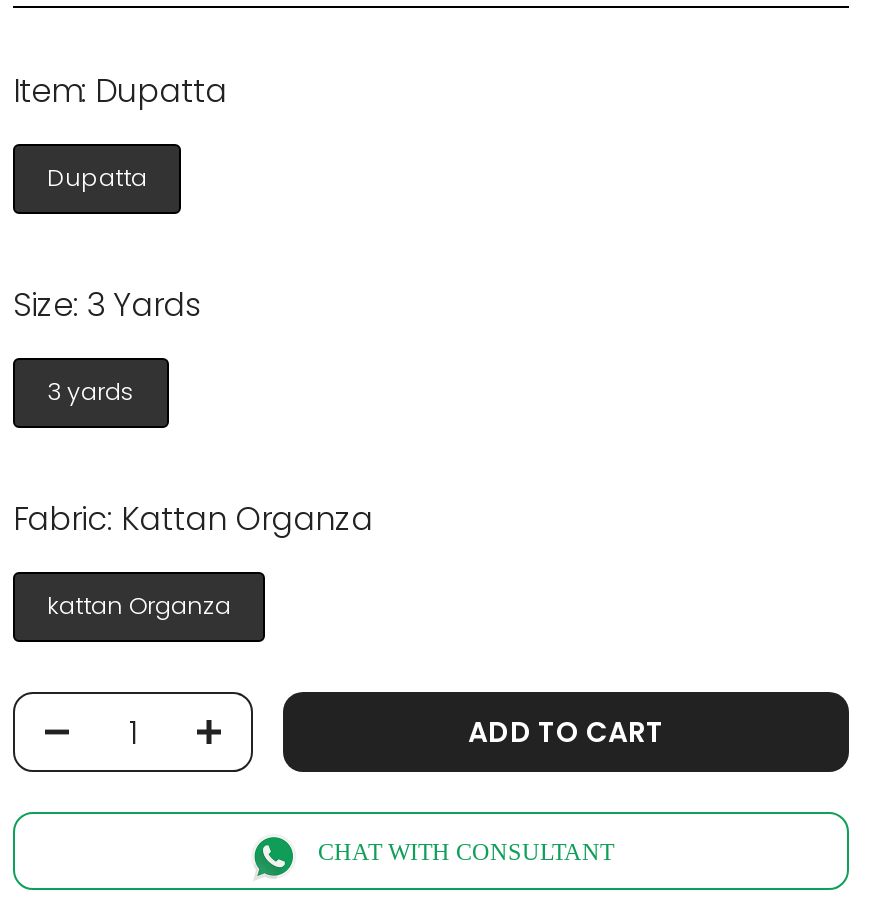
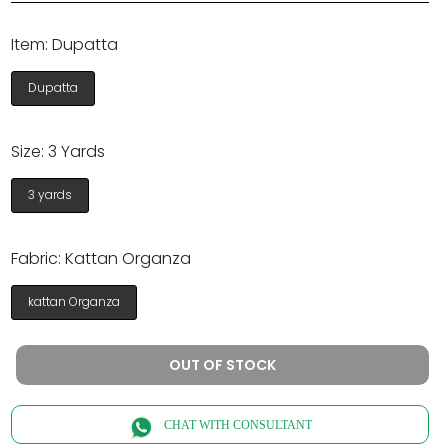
[468,713,664,753] ADD TO CART -> [169,355,276,375] OUT OF STOCK

